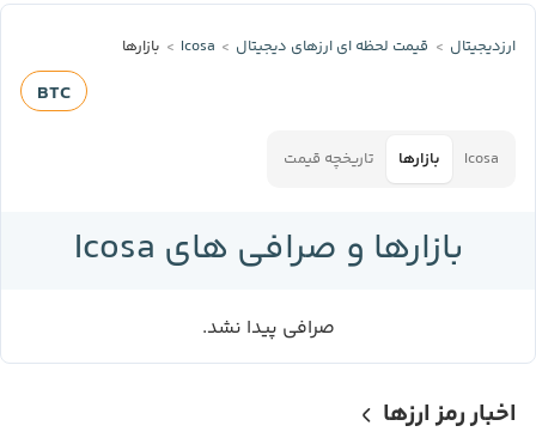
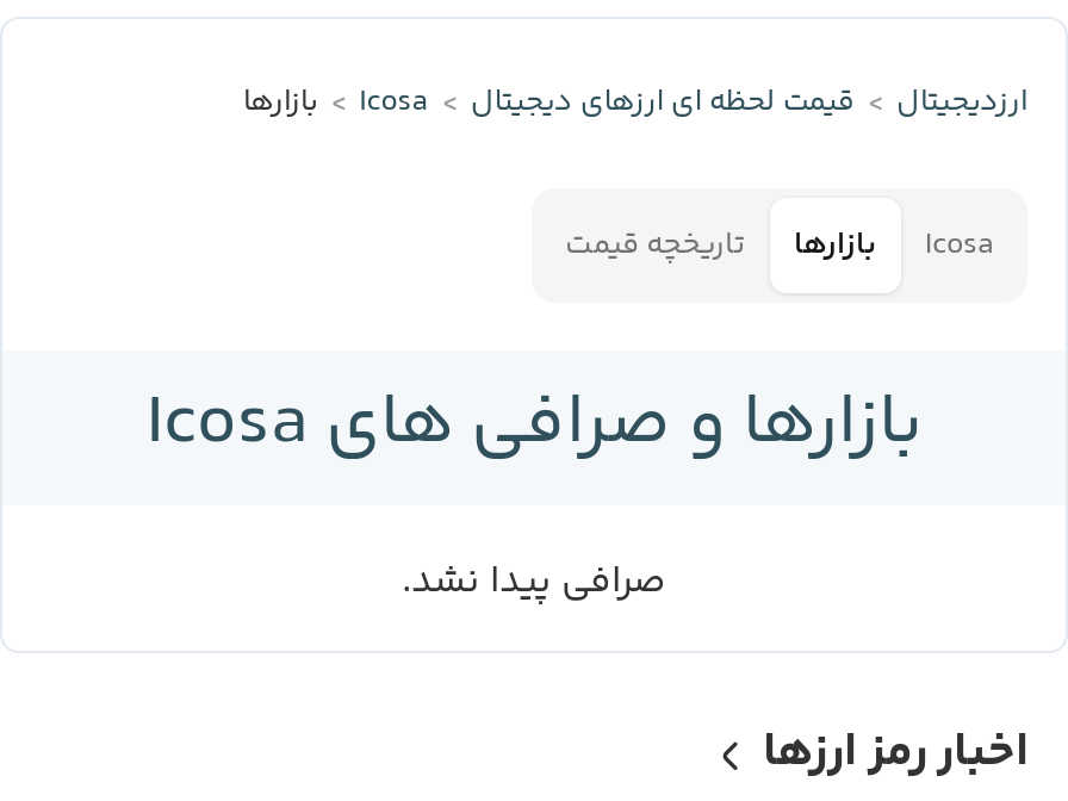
[37,79,70,109] BTC -> none

